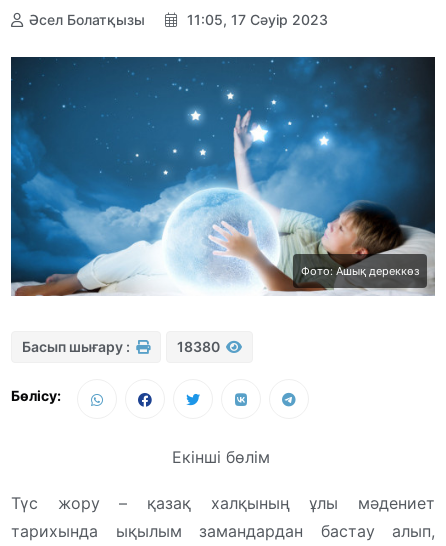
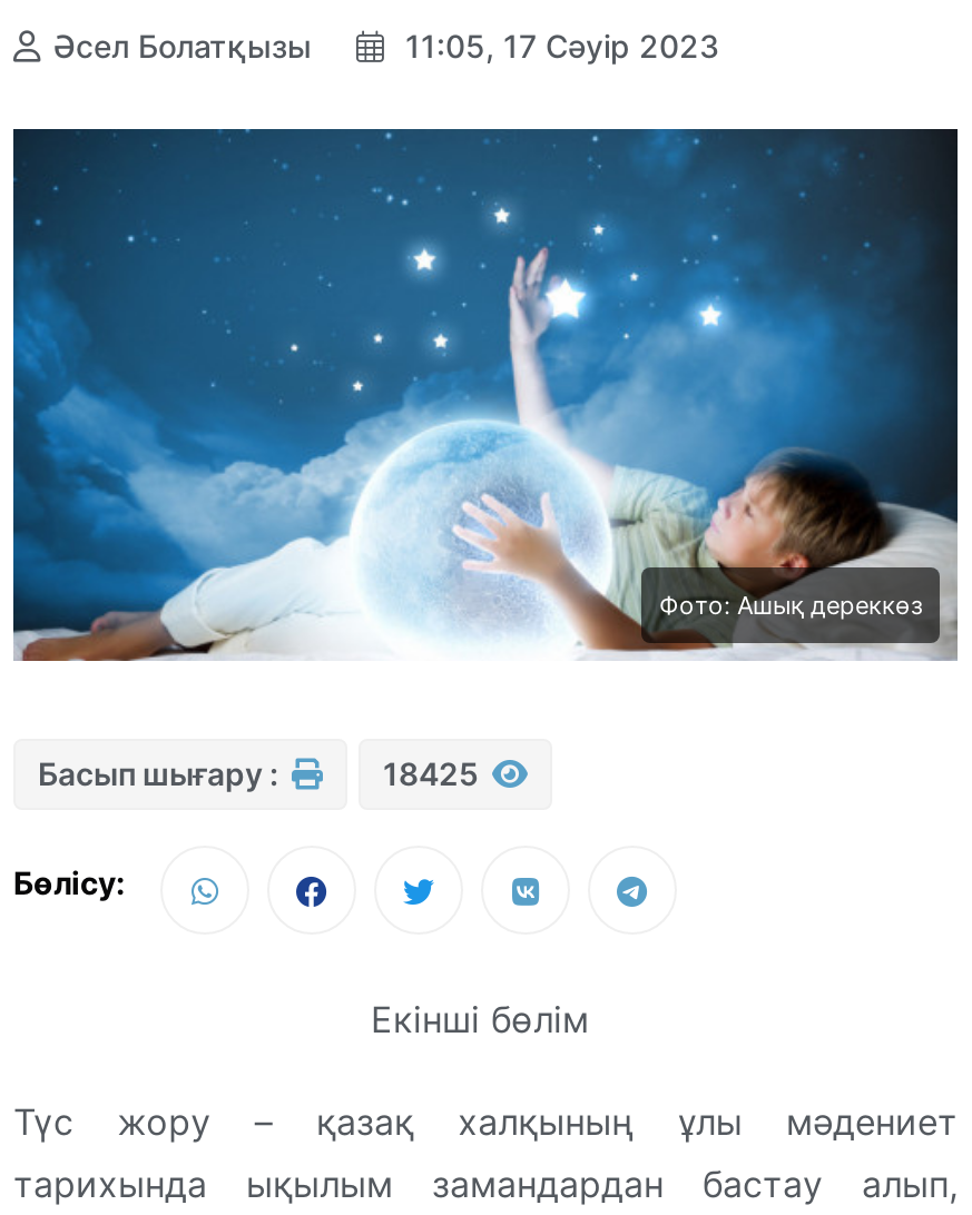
[177,338,223,355] 18380 -> [383,754,485,792] 18425

